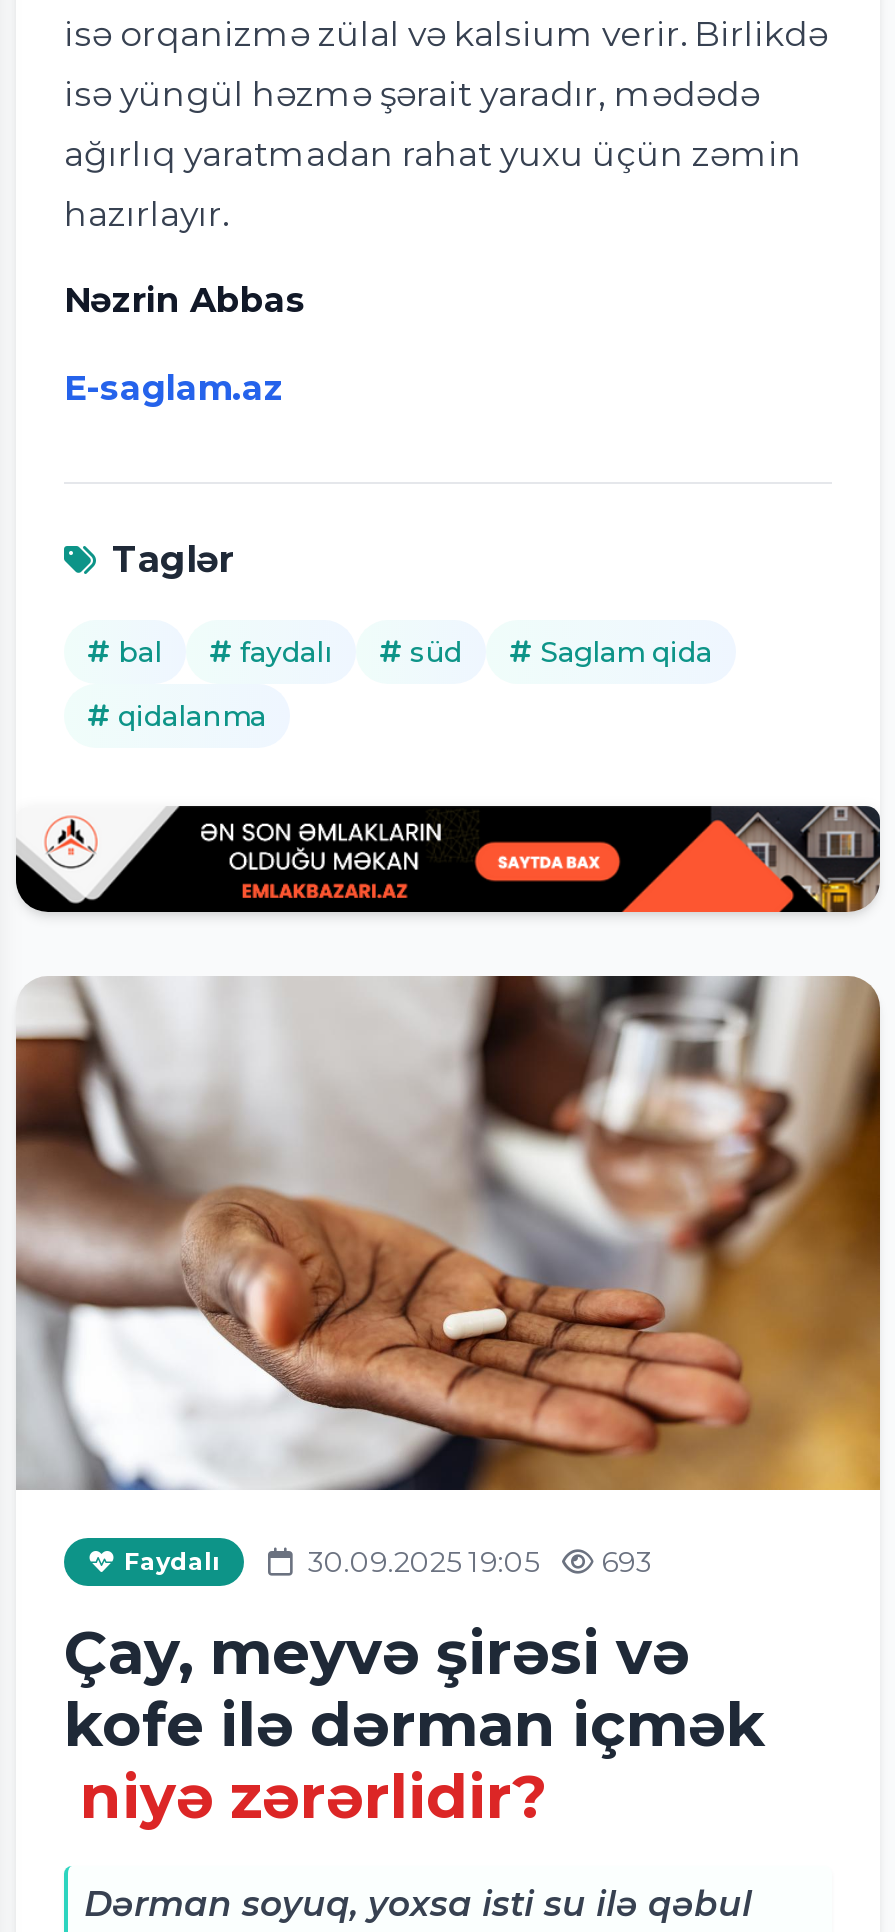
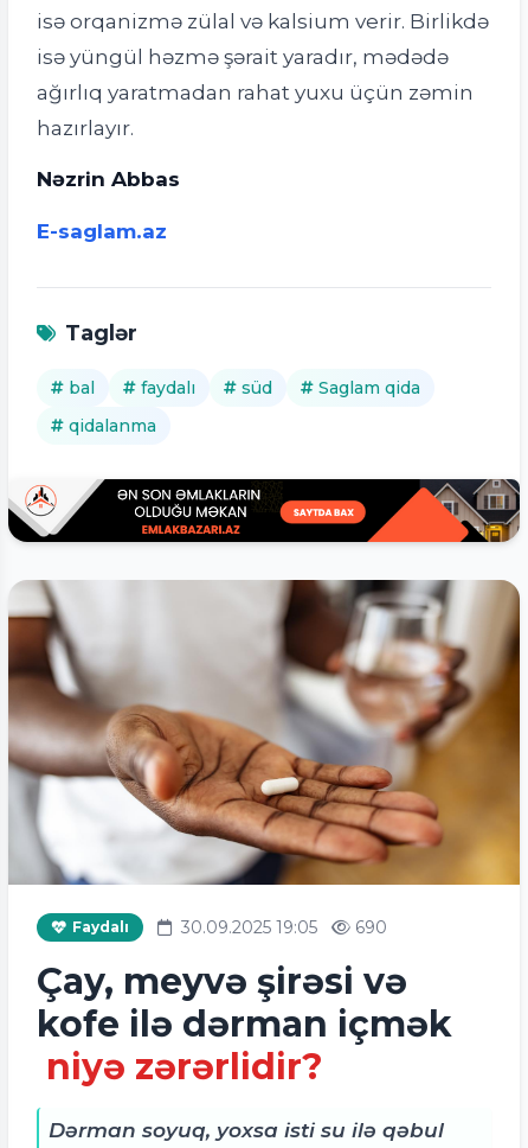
[308,1543,652,1579] 30.09.2025 19:05 693 -> [181,916,387,938] 30.09.2025 19:05 690

